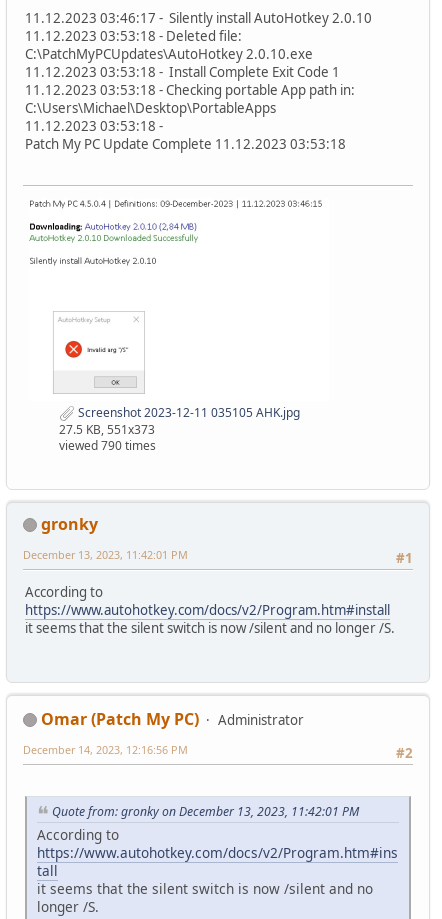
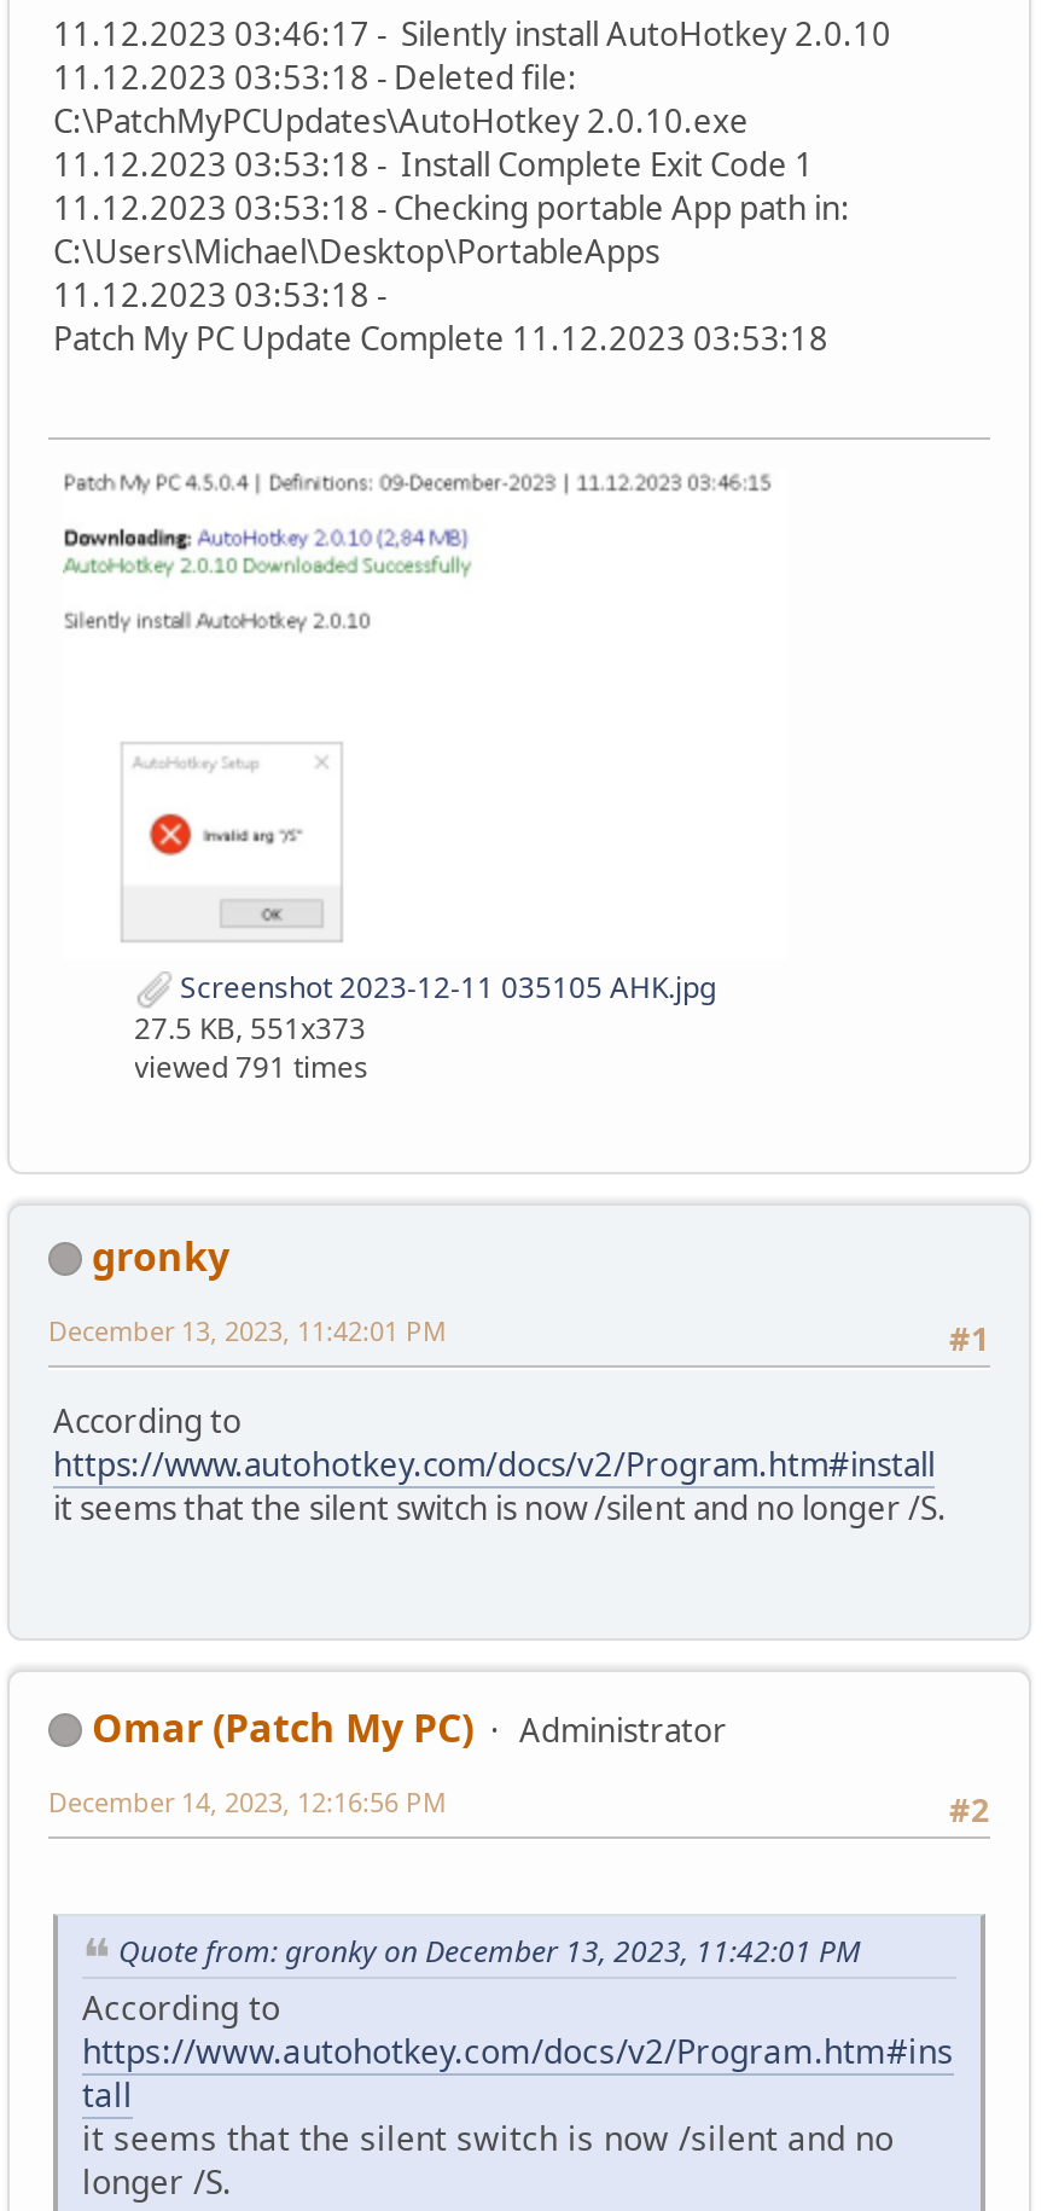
[58,437,155,454] viewed 790 times -> [134,1046,368,1087] viewed 791 times

